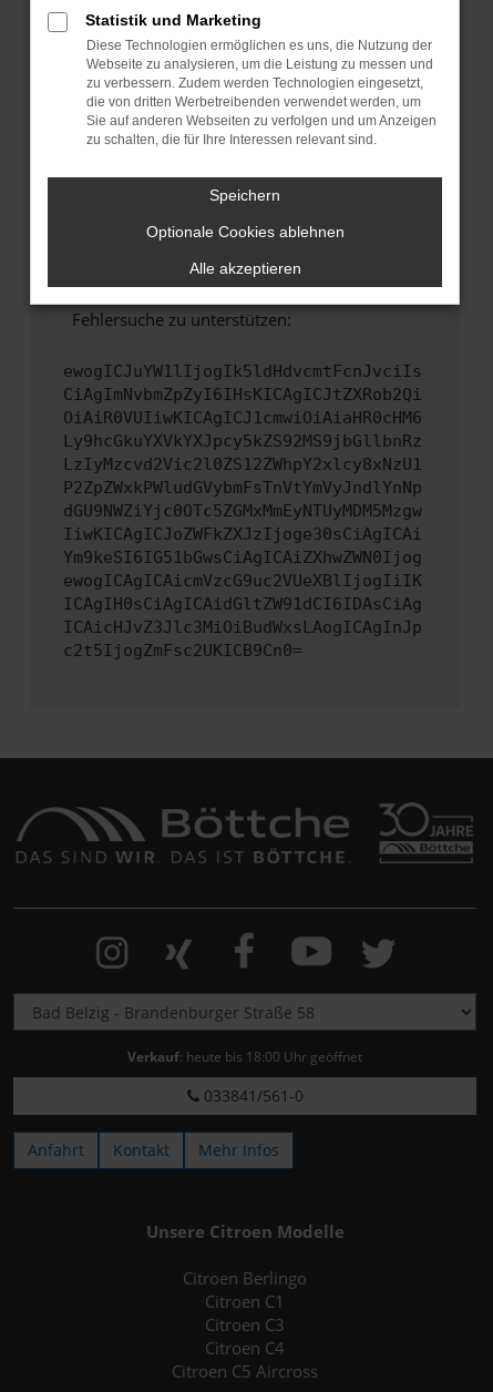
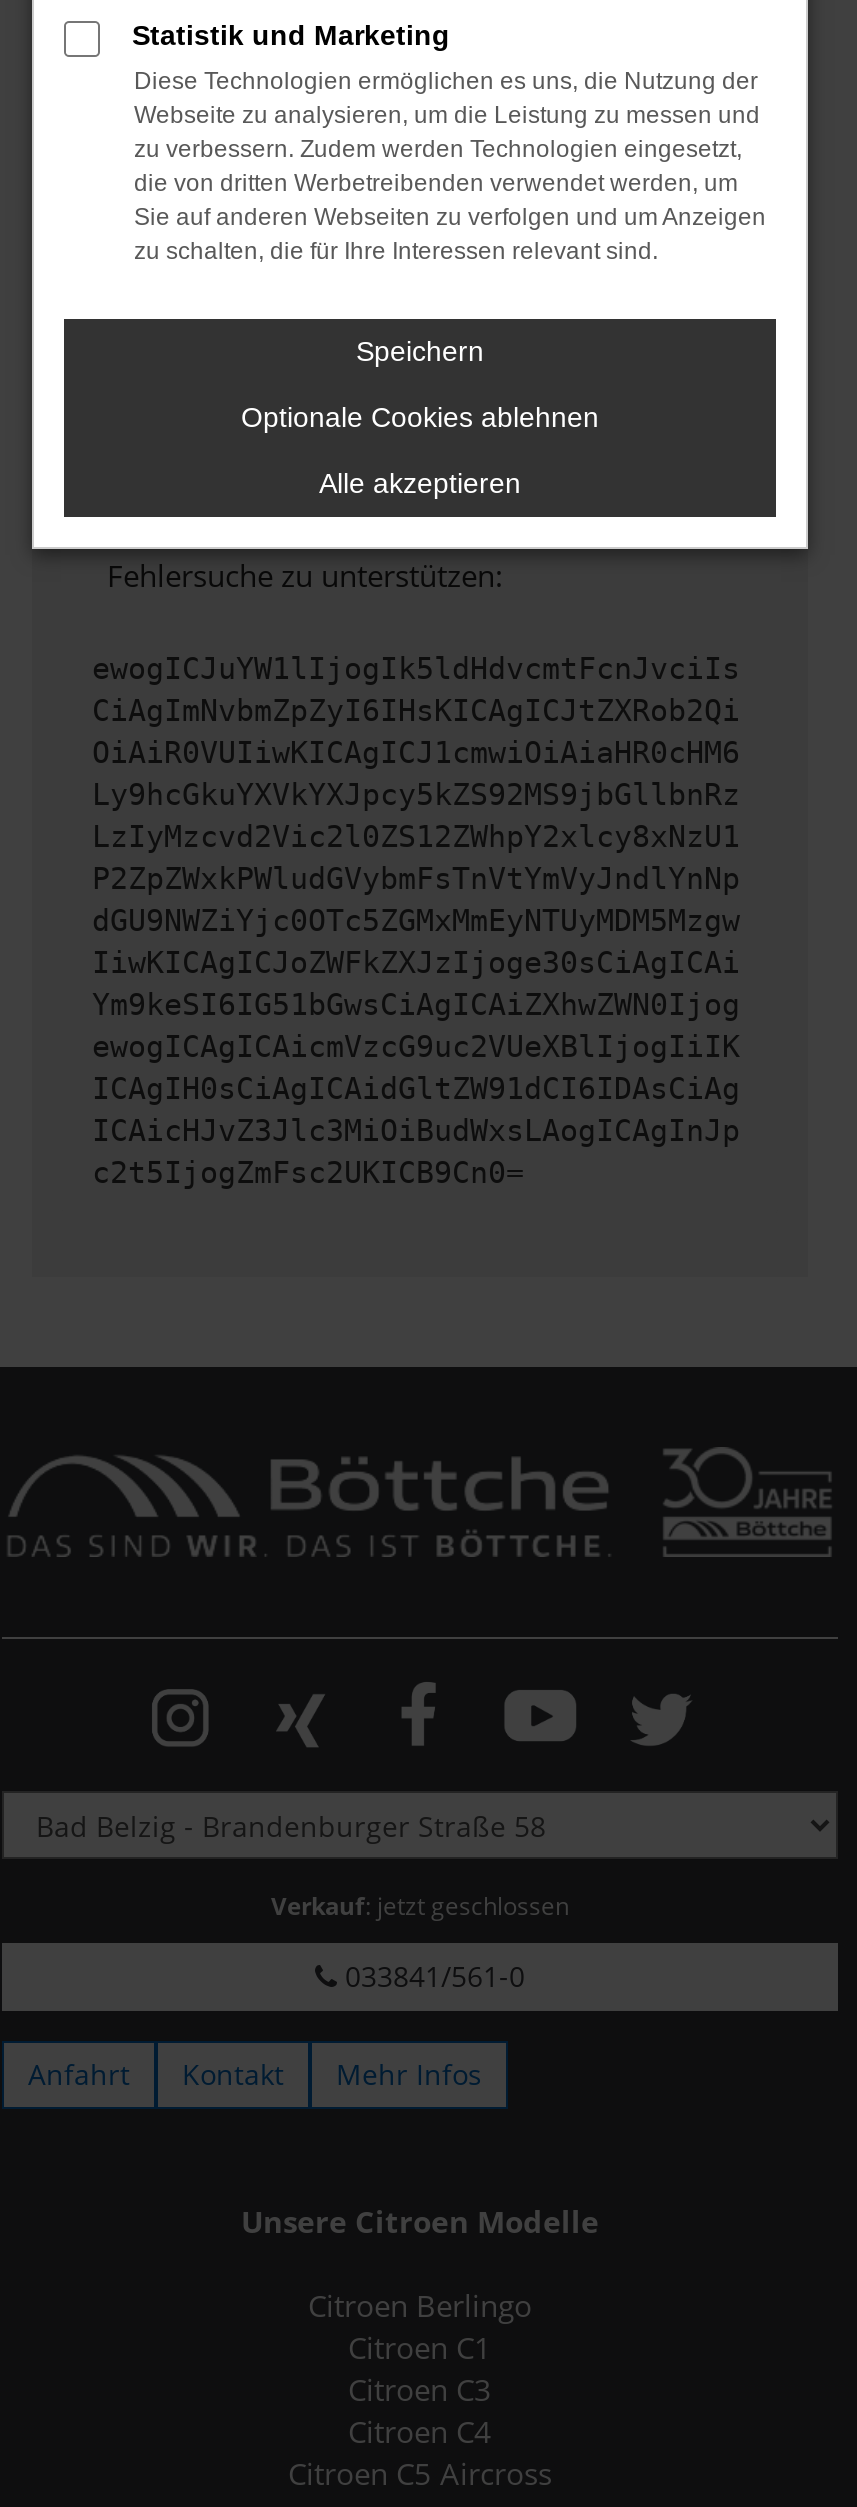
[127,1047,362,1065] Verkauf: heute bis 18:00 Uhr geöffnet -> [271,1889,569,1921] Verkauf: jetzt geschlossen

